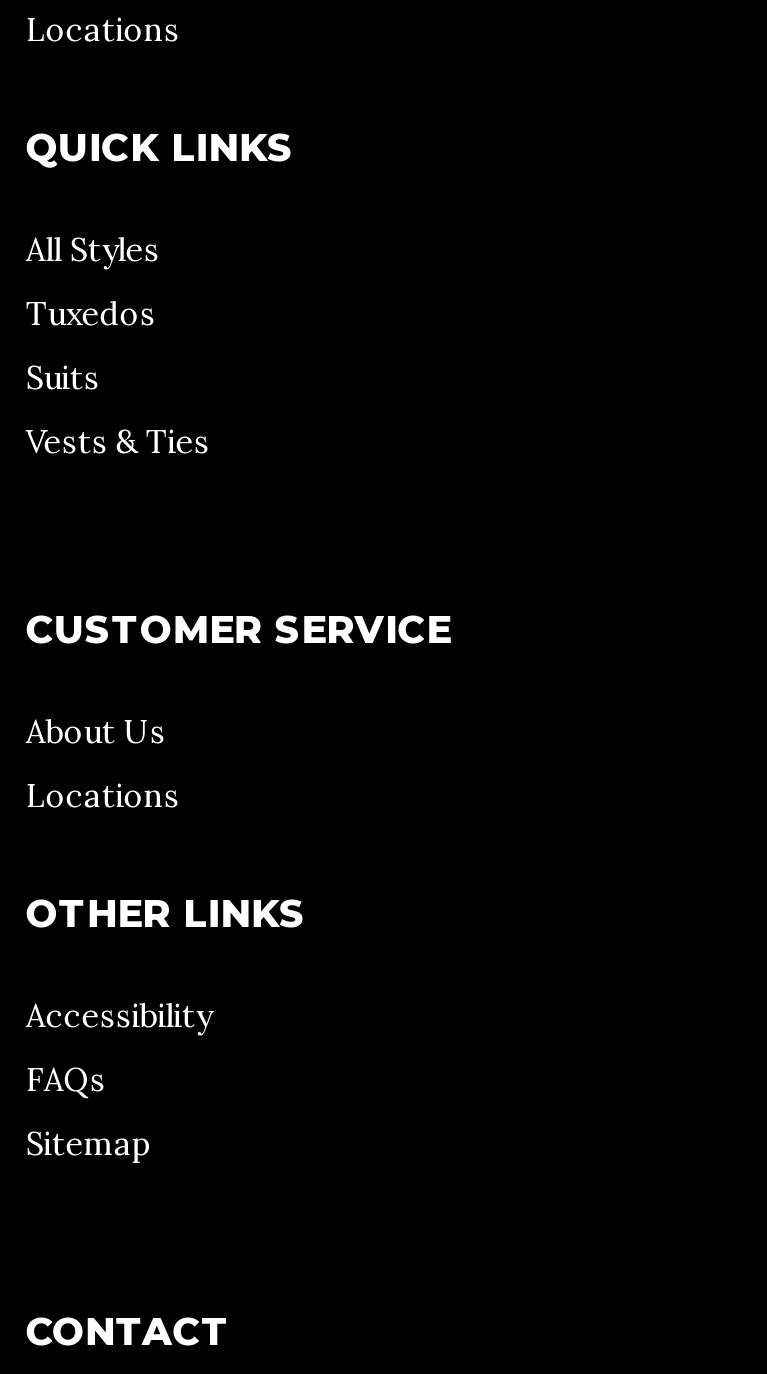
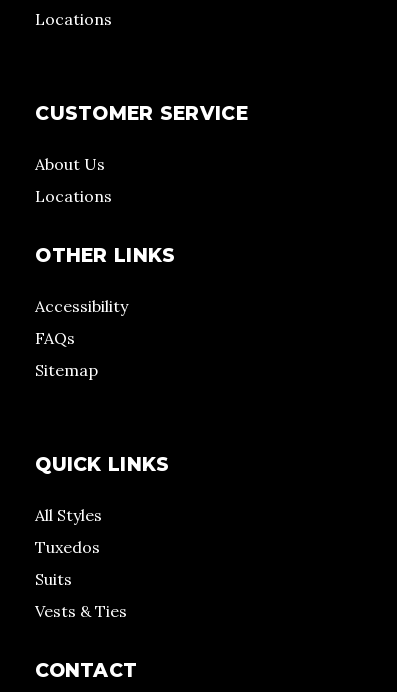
moved [26,125,294,461] -> [35,453,169,621]: QUICK LINKS | All Styles | Tuxedos | Suits | Vests & Ties
moved [26,607,451,1163] -> [35,102,248,380]: CUSTOMER SERVICE | About Us | Locations | OTHER LINKS | Accessibility | FAQs | Sitemap

